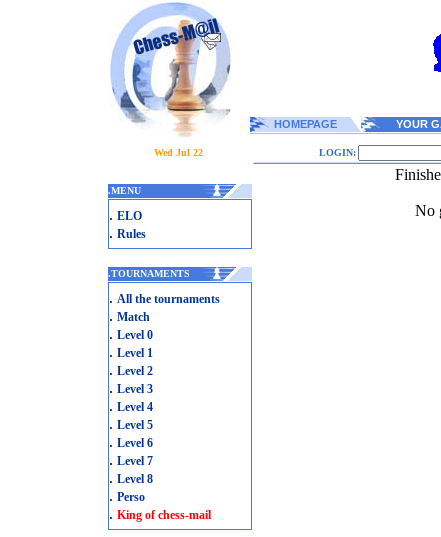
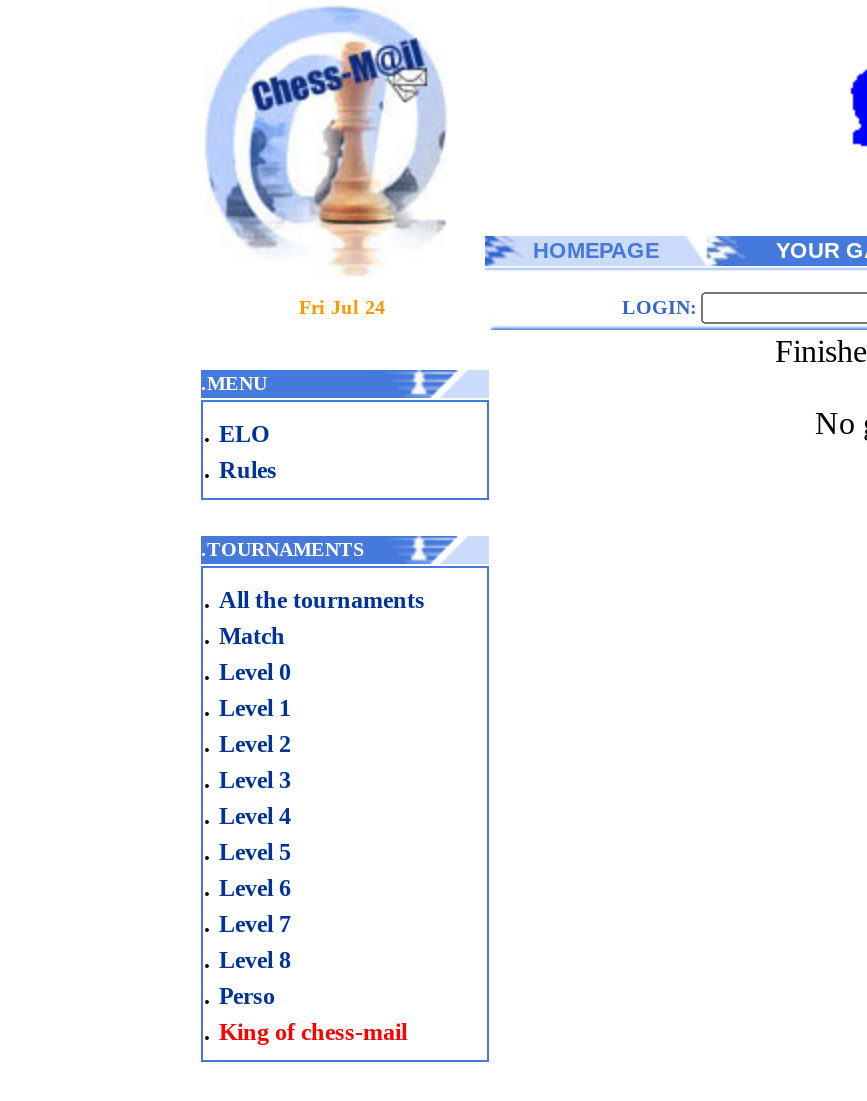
[154,147,203,158] Wed Jul 22 -> [299,296,385,318] Fri Jul 24

